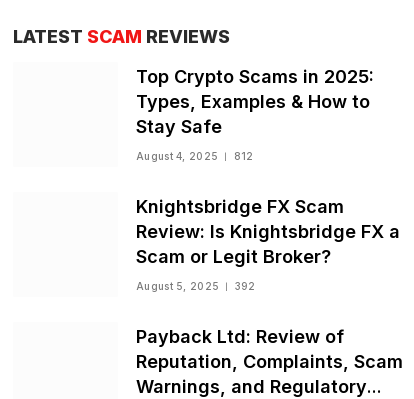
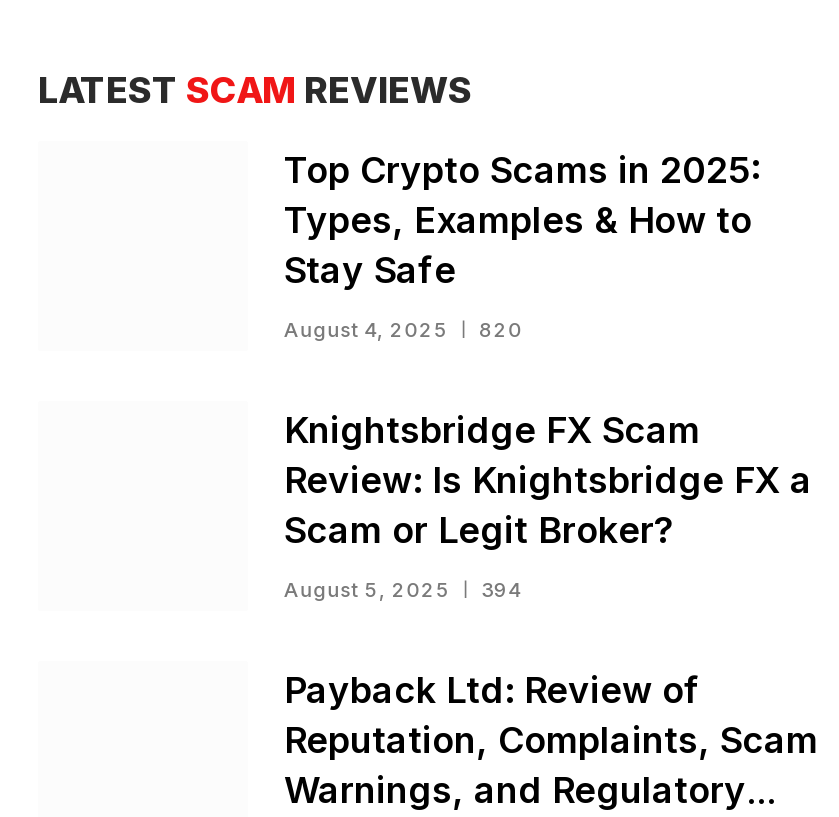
[136,150,253,162] August 4, 2025 812 -> [284,318,523,342] August 4, 2025 820
[136,280,255,292] August 5, 2025 392 -> [284,578,521,602] August 5, 2025 394

